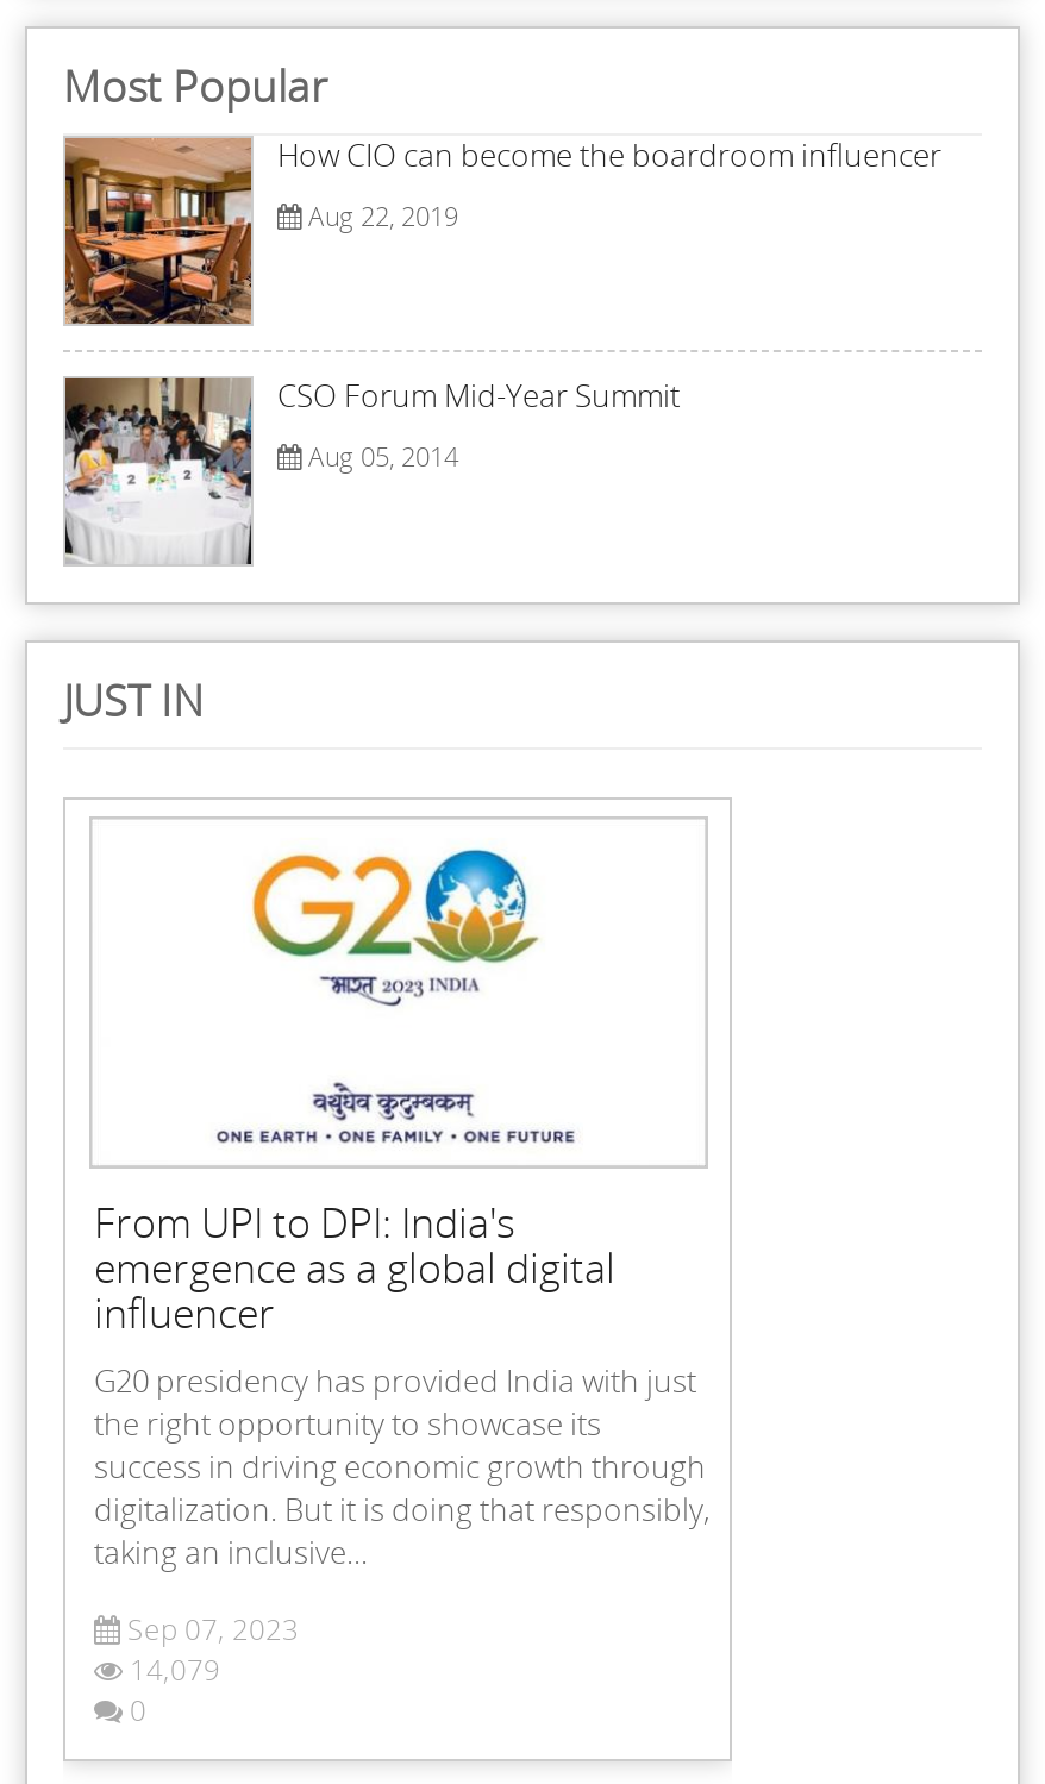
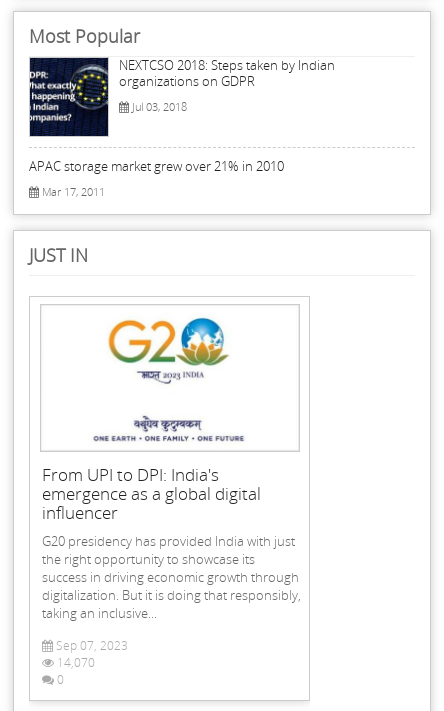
[63,134,941,326] [image] | How CIO can become the boardroom influencer -> [29,56,335,137] [image] | NEXTCSO 2018: Steps taken by Indian | organizations on GDPR
[301,199,458,234] Aug 22, 2019 -> [129,99,187,114] Jul 03, 2018
[277,375,680,417] CSO Forum Mid-Year Summit -> [29,157,284,175] APAC storage market grew over 21% in 2010
[301,439,458,475] Aug 05, 2014 -> [39,184,105,199] Mar 17, 2011
[123,1649,220,1690] 14,079 -> [54,654,95,671] 14,070

